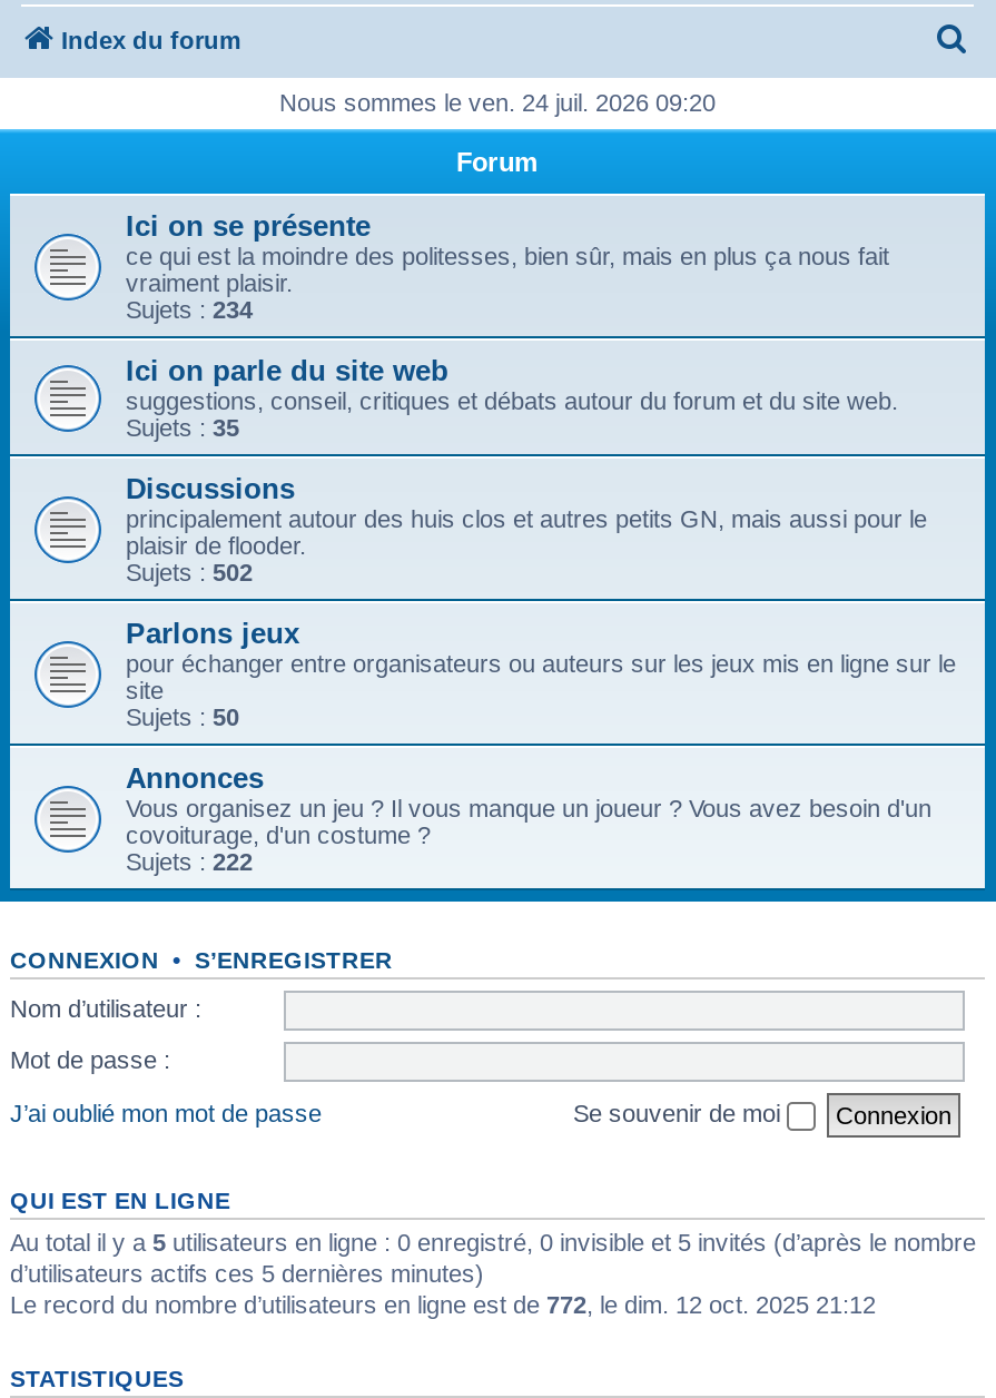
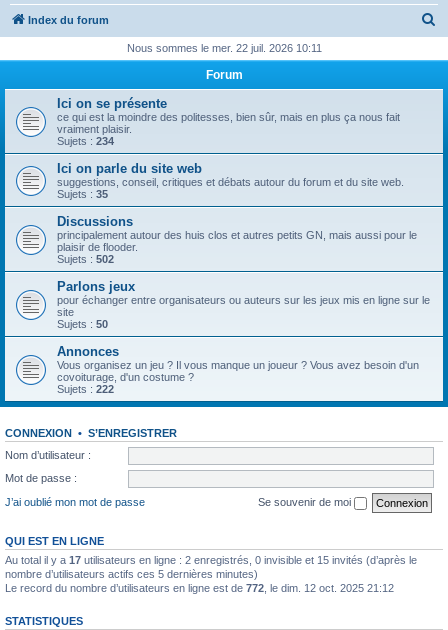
[279,89,716,116] Nous sommes le ven. 24 juil. 2026 09:20 -> [126,42,321,54] Nous sommes le mer. 22 juil. 2026 10:11
[10,1228,976,1286] Au total il y a 5 utilisateurs en ligne : 0 enregistré, 0 invisible et 5 invités (d’après le nombre | d’utilisateurs actifs ces 5 dernières minutes) -> [5,553,417,579] Au total il y a 17 utilisateurs en ligne : 2 enregistrés, 0 invisible et 15 invités (d’après le | nombre d’utilisateurs actifs ces 5 dernières minutes)

